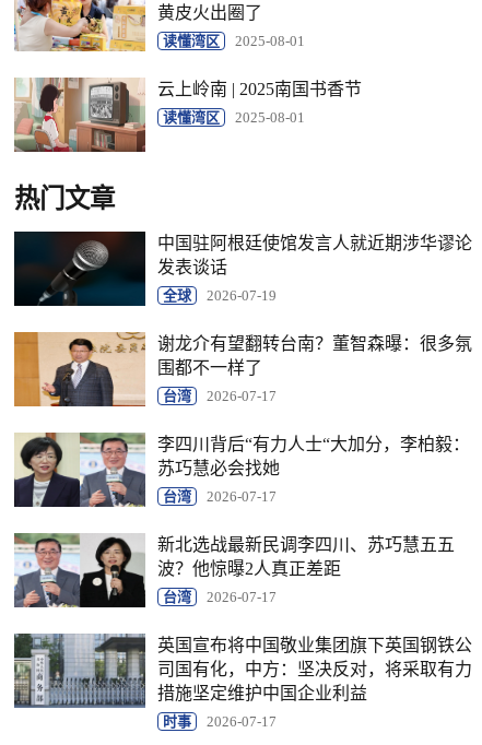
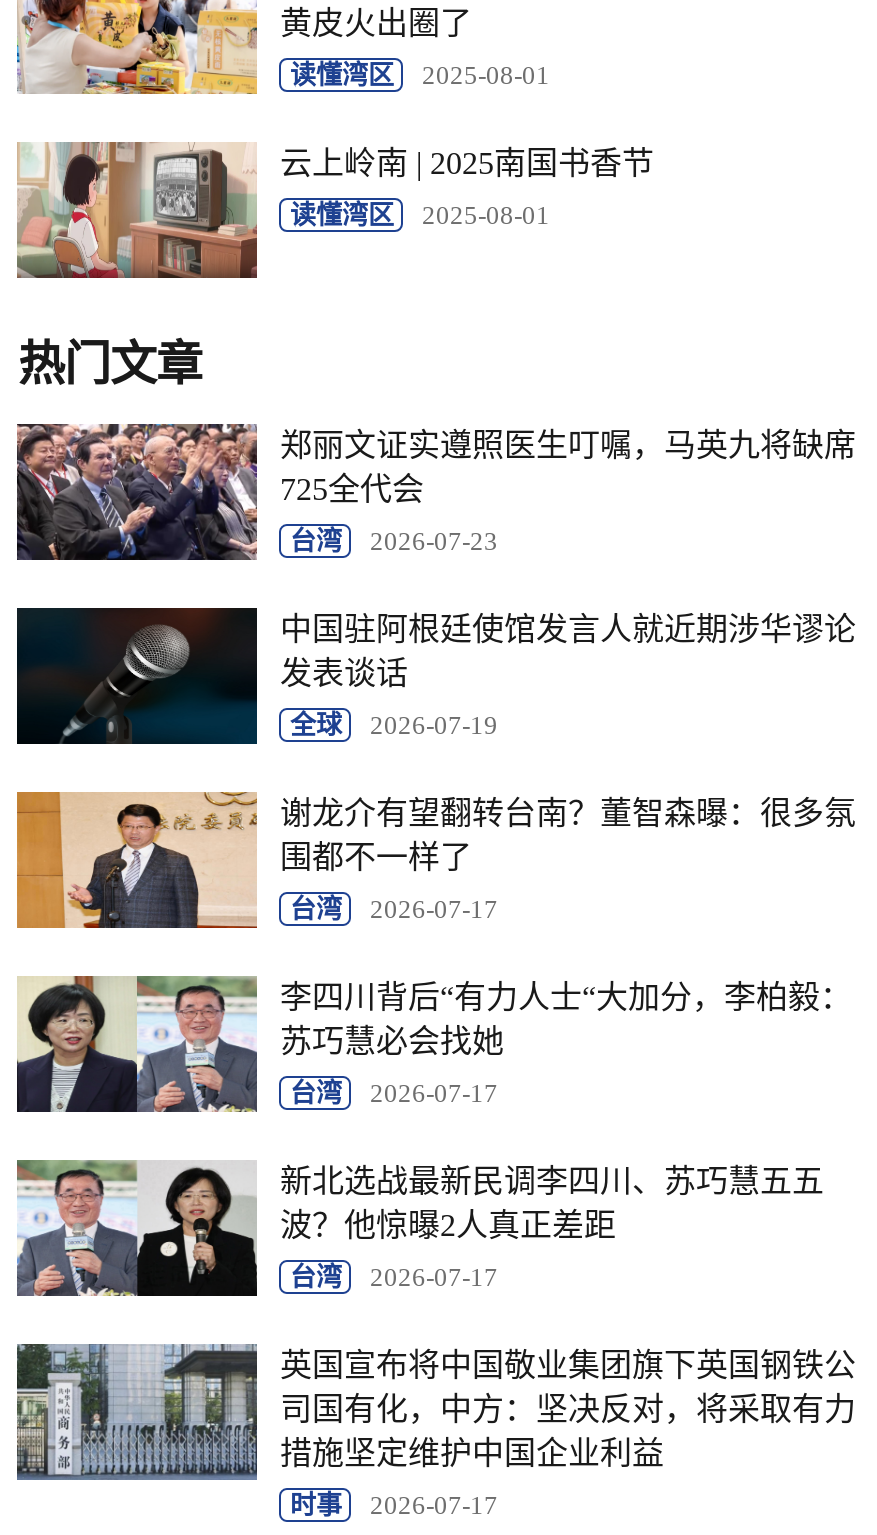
none -> [15,422,856,562] [image] | 郑丽文证实遵照医生叮嘱，马英九将缺席 | 725全代会 | 台湾 | 2026-07-23

